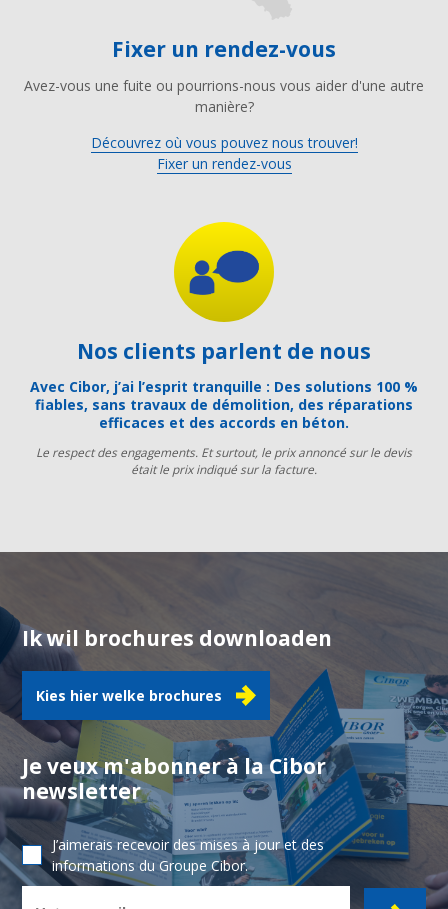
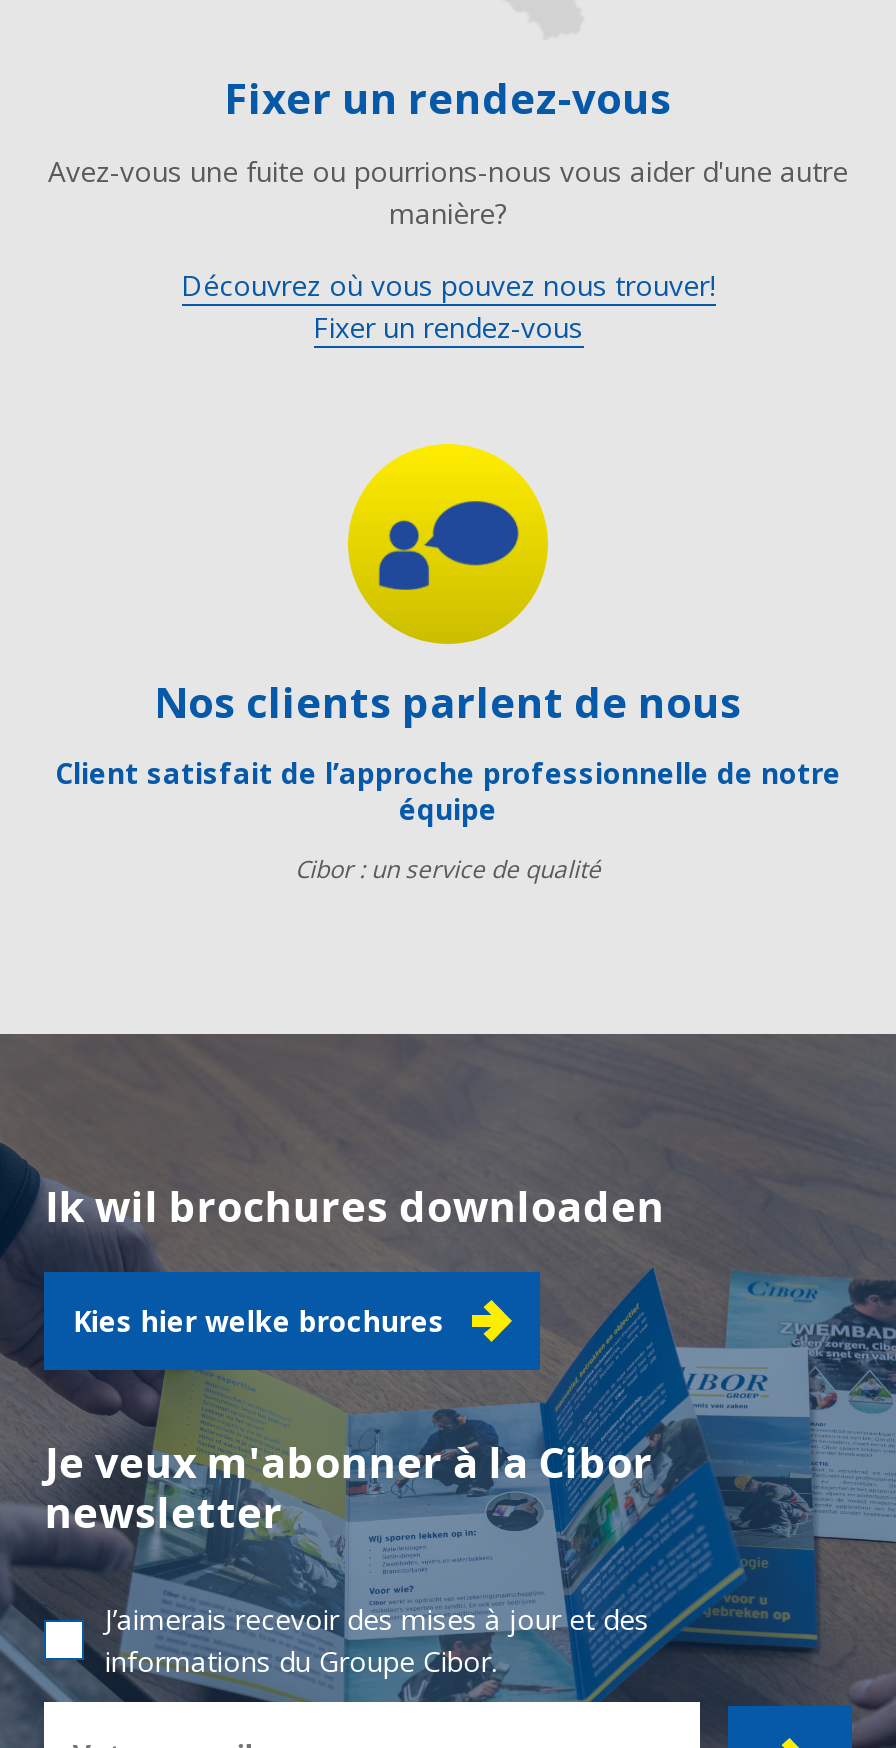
[30,377,418,432] Avec Cibor, j’ai l’esprit tranquille : Des solutions 100 % | fiables, sans travaux de démolition, des réparations | efficaces et des accords en béton. -> [55,754,841,828] Client satisfait de l’approche professionnelle de notre | équipe
[36,444,412,477] Le respect des engagements. Et surtout, le prix annoncé sur le devis | était le prix indiqué sur la facture. -> [295,851,601,883] Cibor : un service de qualité

